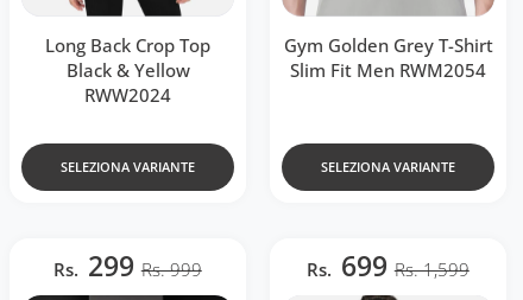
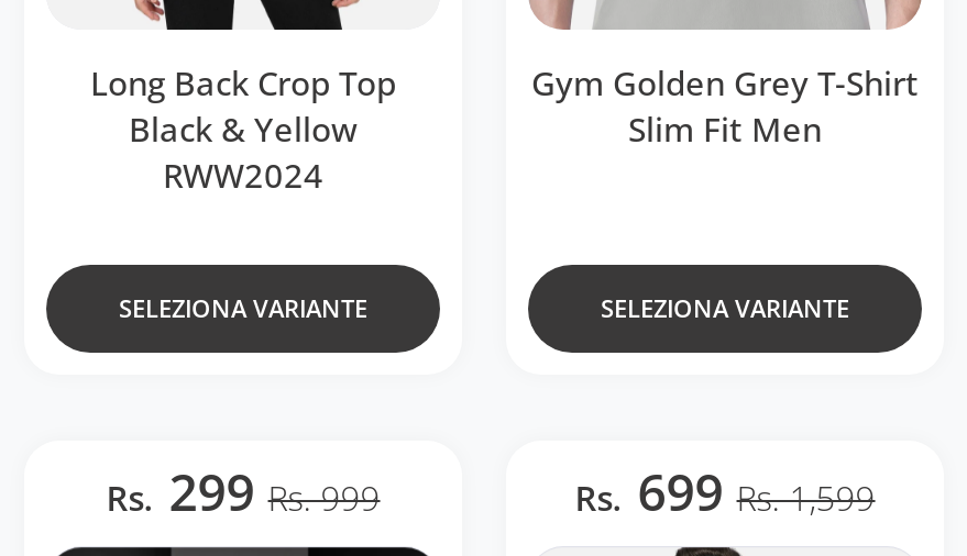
[290,58,486,82] Slim Fit Men RWM2054 -> [628,107,822,151] Slim Fit Men

